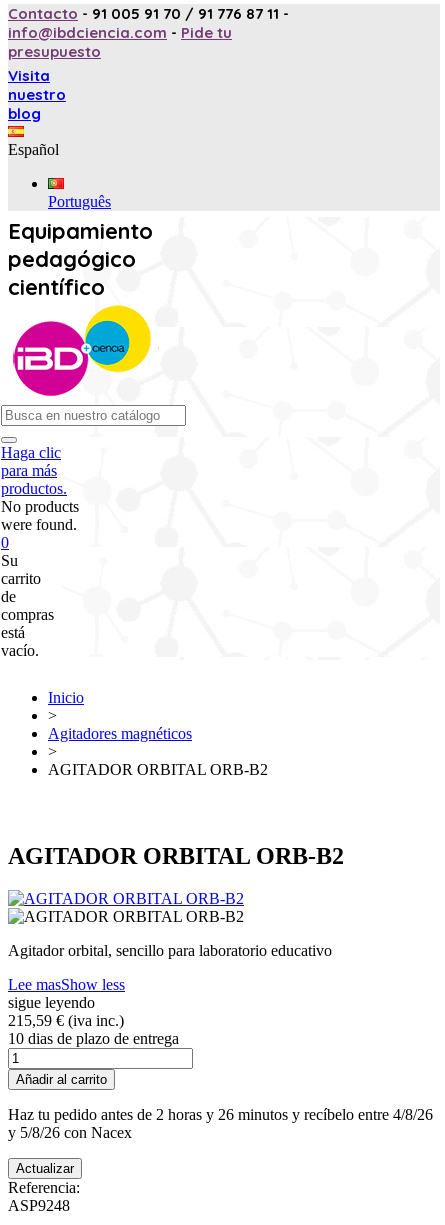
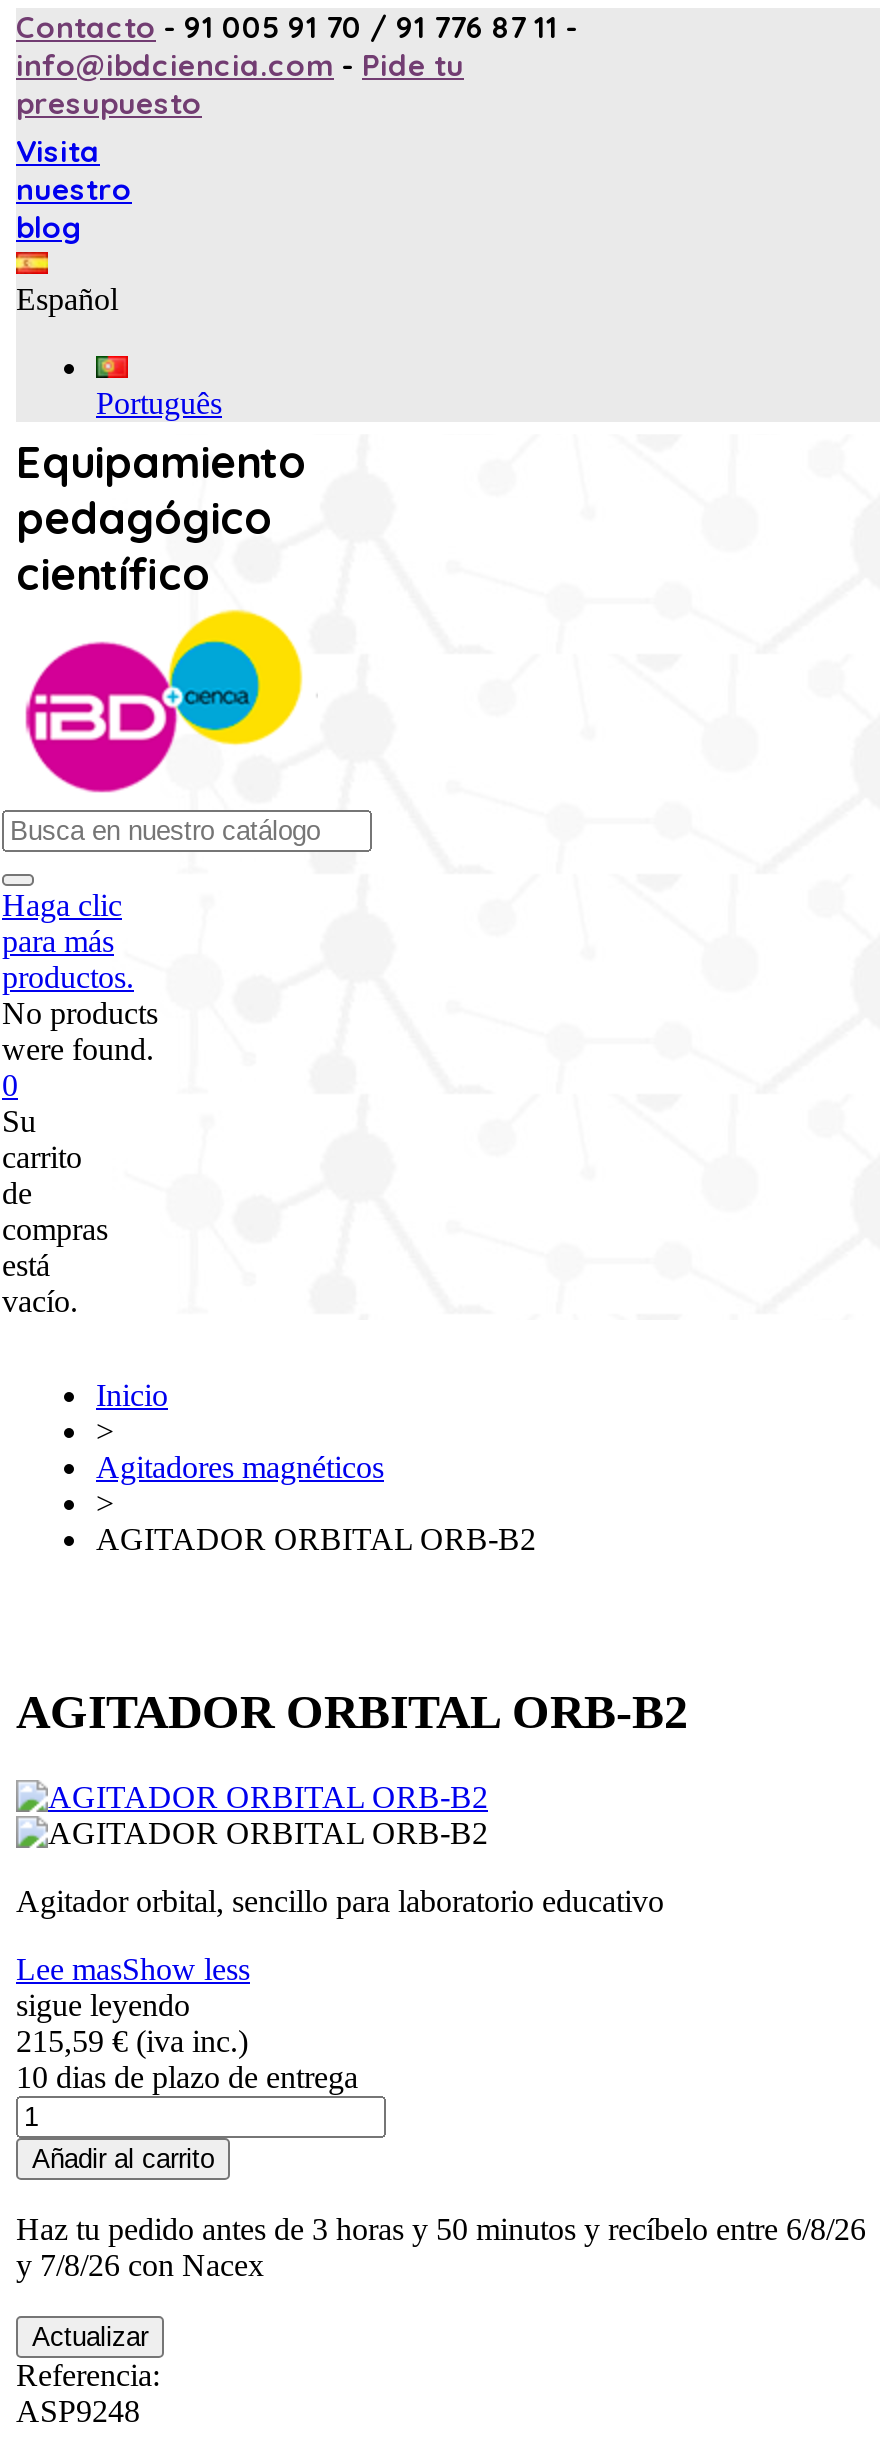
[8,1106,433,1123] Haz tu pedido antes de 2 horas y 26 minutos y recíbelo entre 4/8/26 -> [16,2212,866,2246] Haz tu pedido antes de 3 horas y 50 minutos y recíbelo entre 6/8/26
[8,1124,132,1141] y 5/8/26 con Nacex -> [16,2248,264,2282] y 7/8/26 con Nacex

